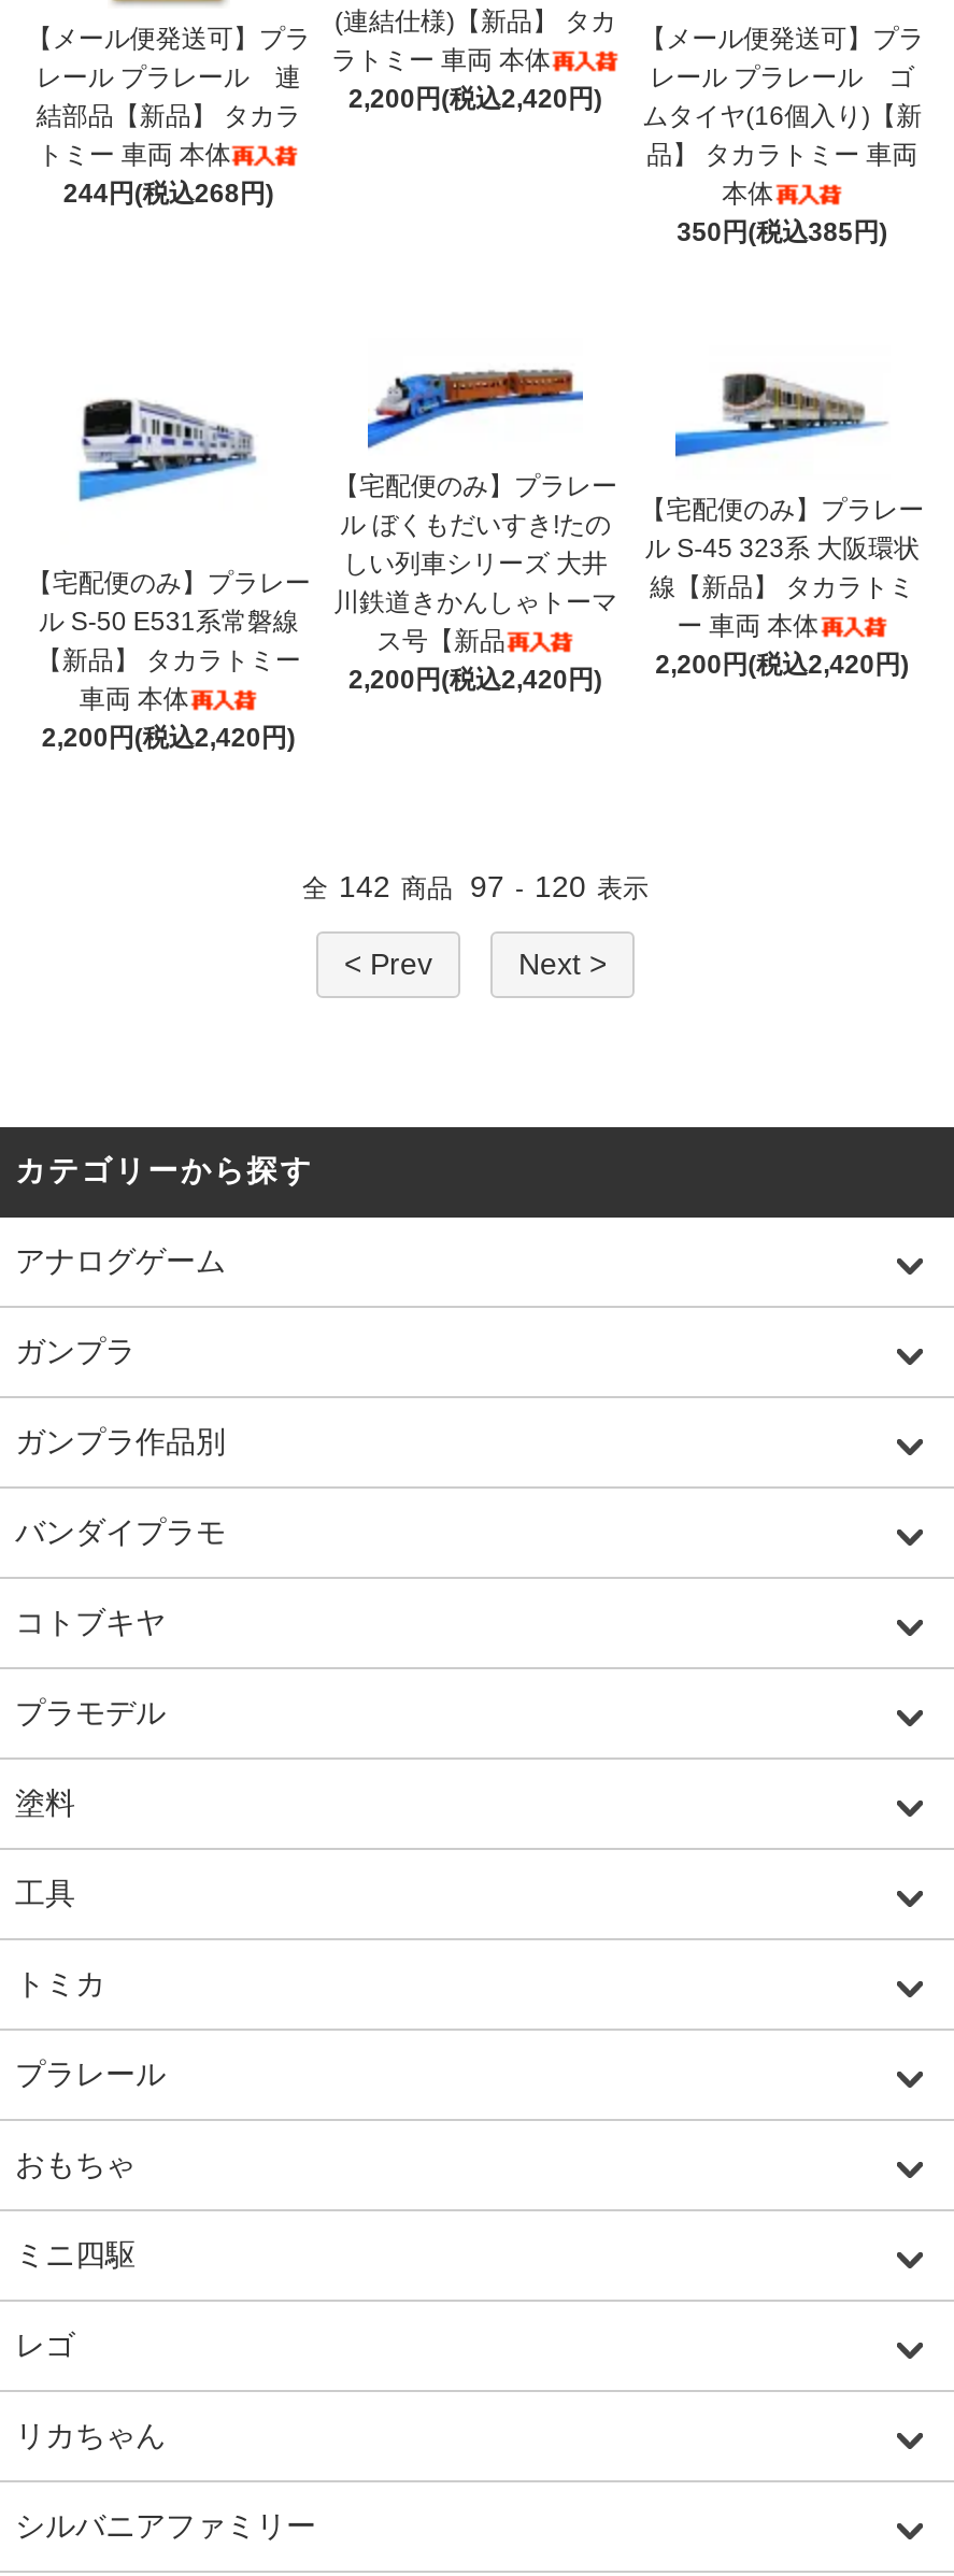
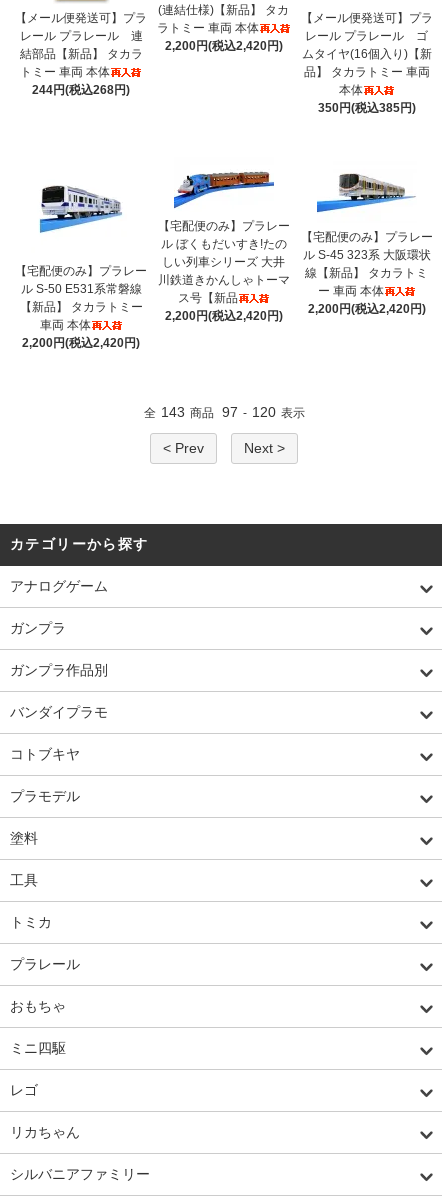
[302,869,649,903] 全 142 商品 97 - 120 表示 -> [143,404,304,420] 全 143 商品 97 - 120 表示

